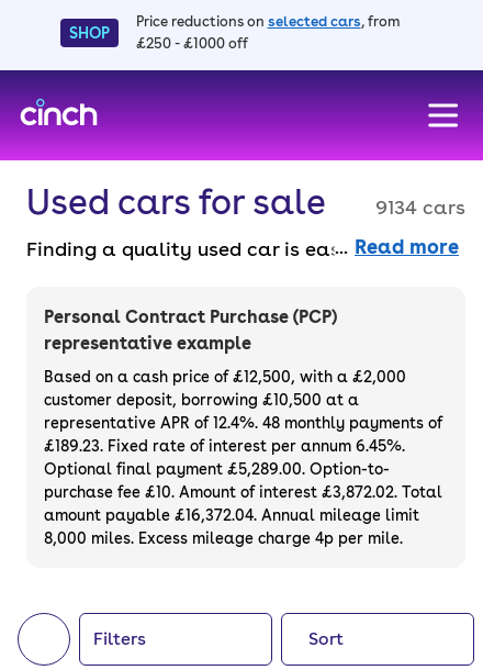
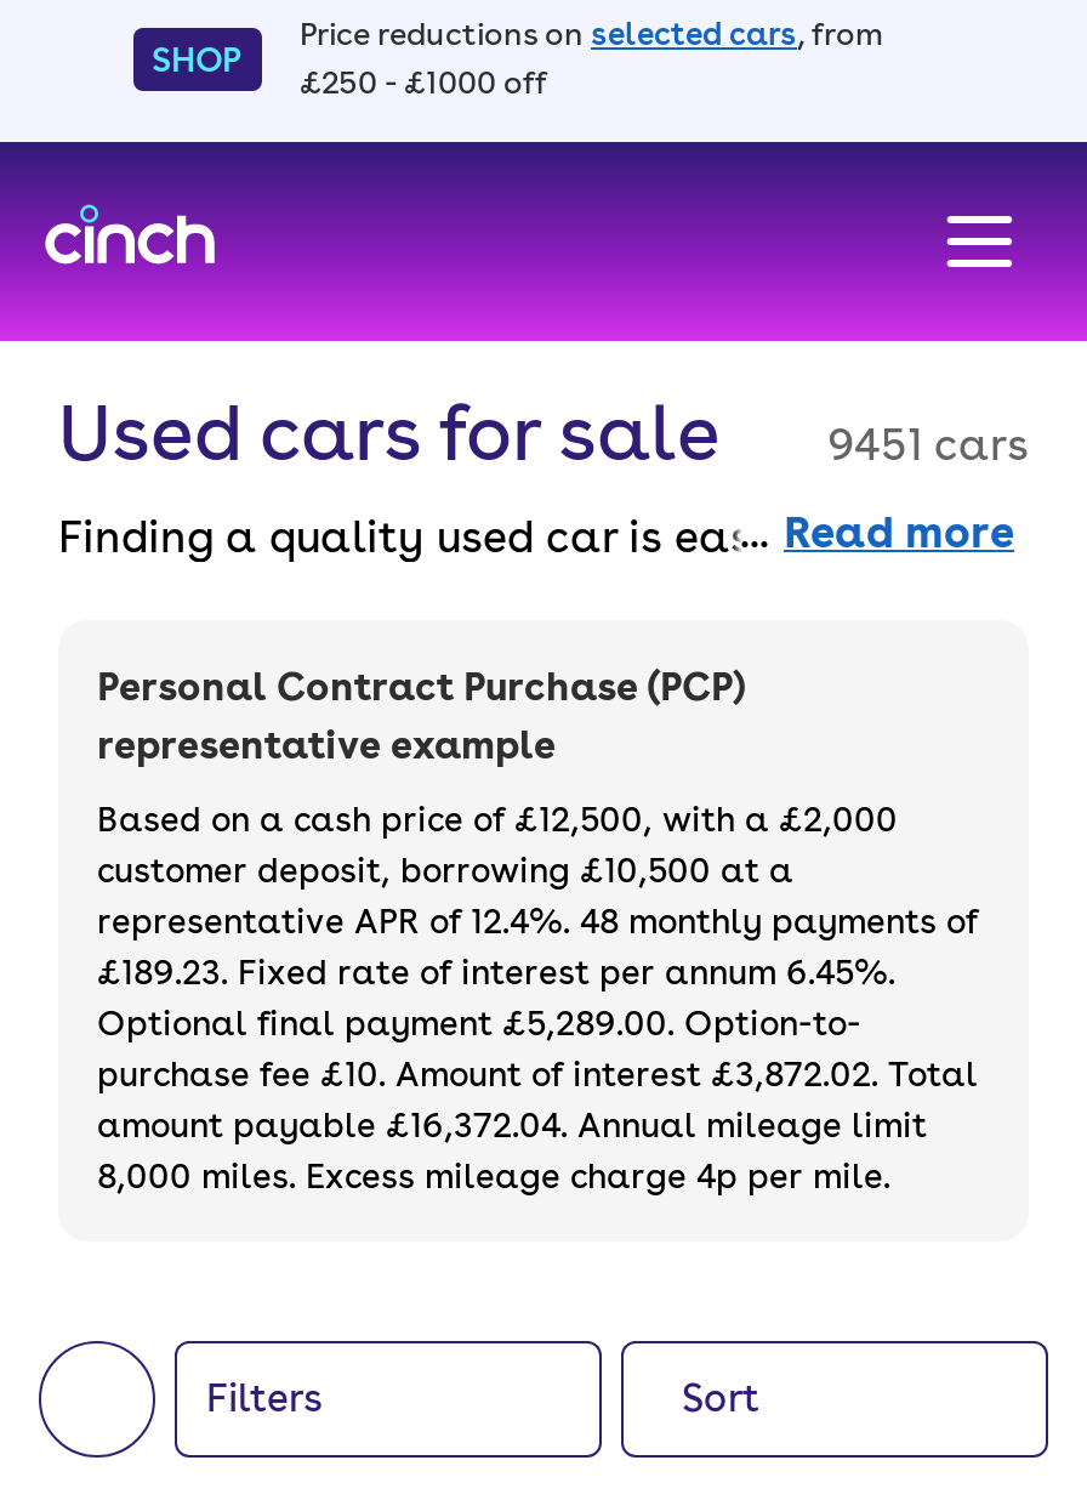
[375,196,465,219] 9134 cars -> [827,419,1029,470] 9451 cars

